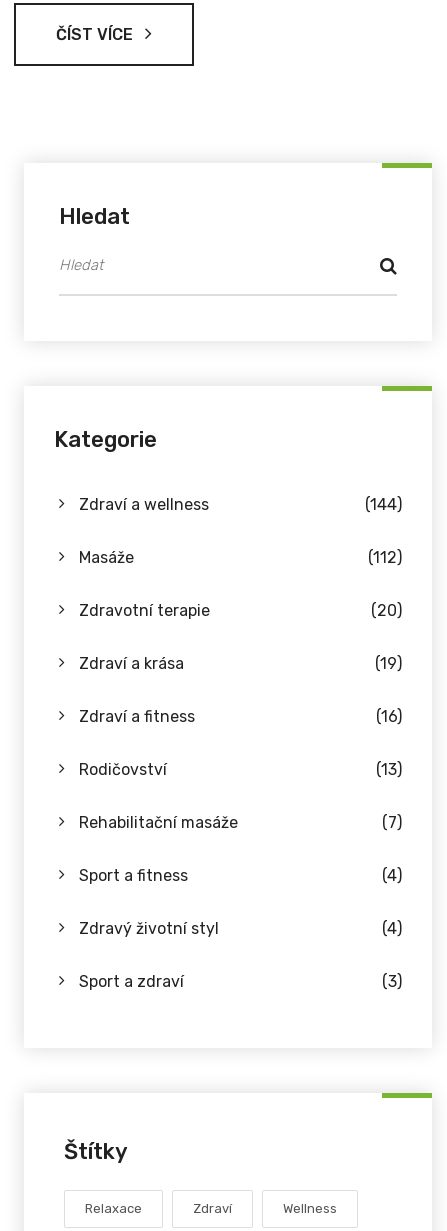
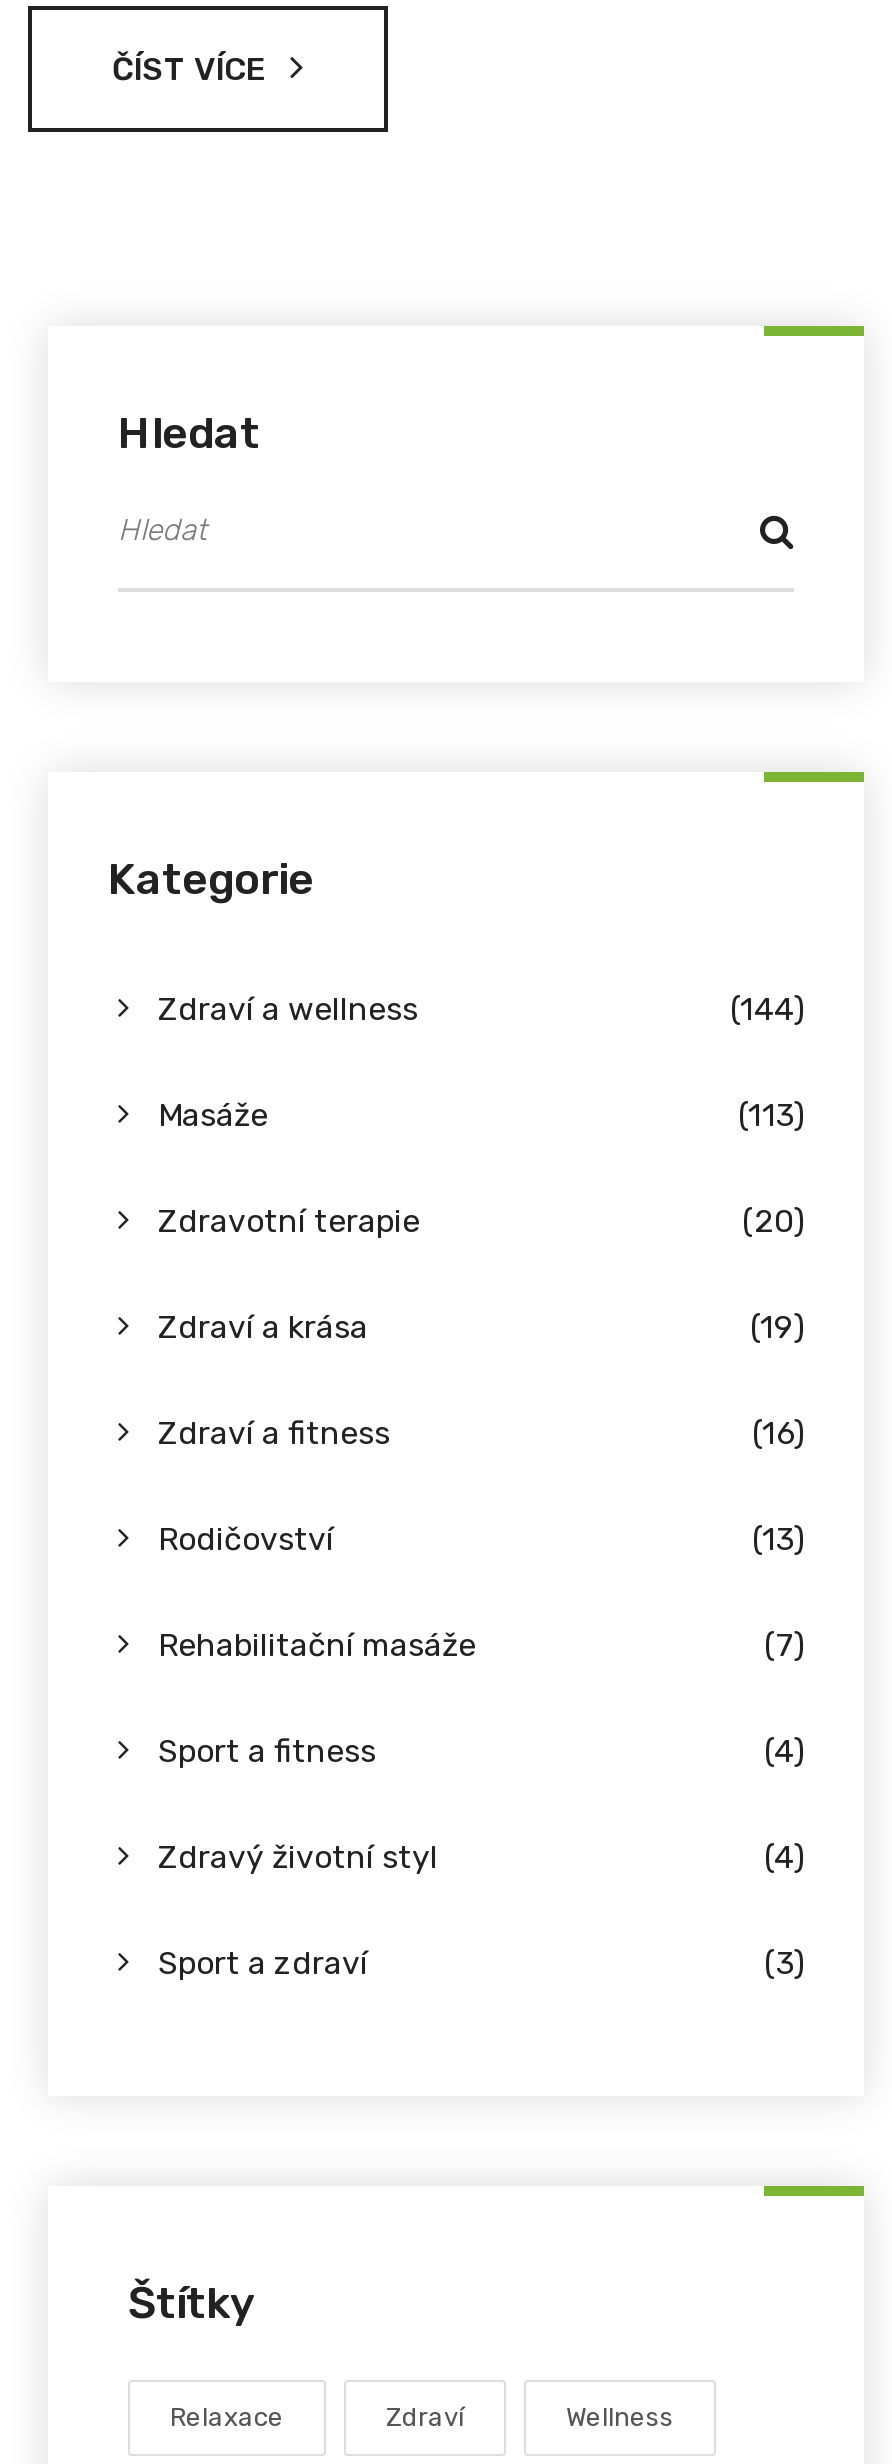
[368,548,402,567] (112) -> [738,1096,804,1134] (113)

